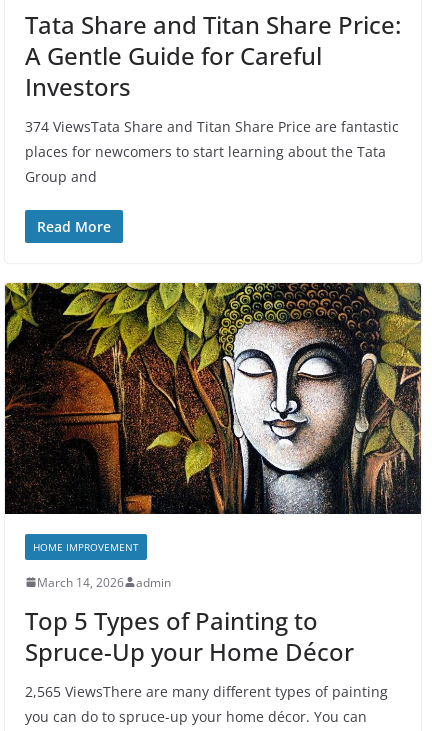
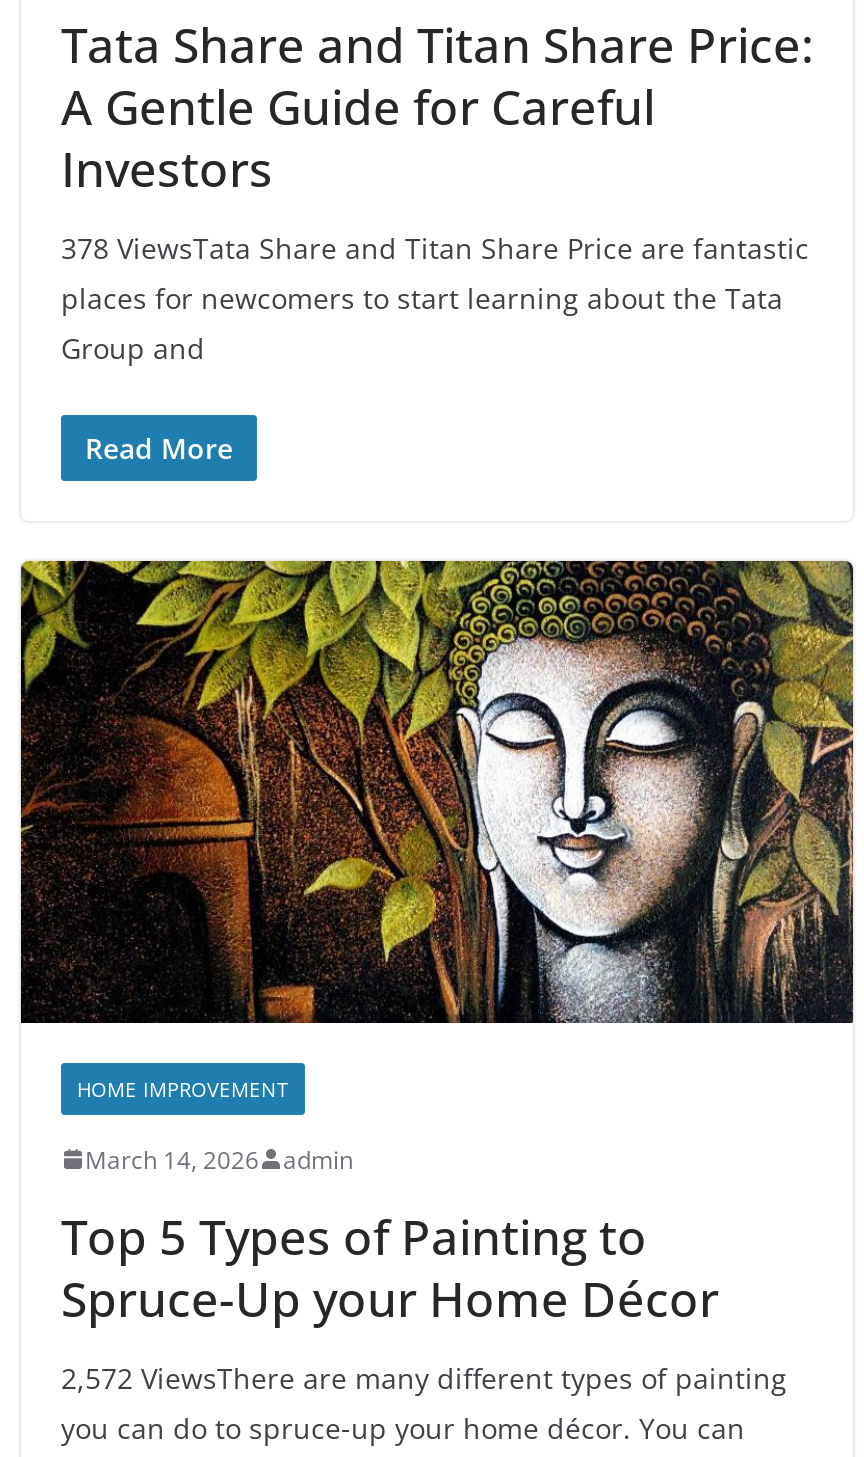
[25,117,399,136] 374 ViewsTata Share and Titan Share Price are fantastic -> [61,228,809,266] 378 ViewsTata Share and Titan Share Price are fantastic
[25,682,388,701] 2,565 ViewsThere are many different types of painting -> [61,1359,787,1397] 2,572 ViewsThere are many different types of painting

